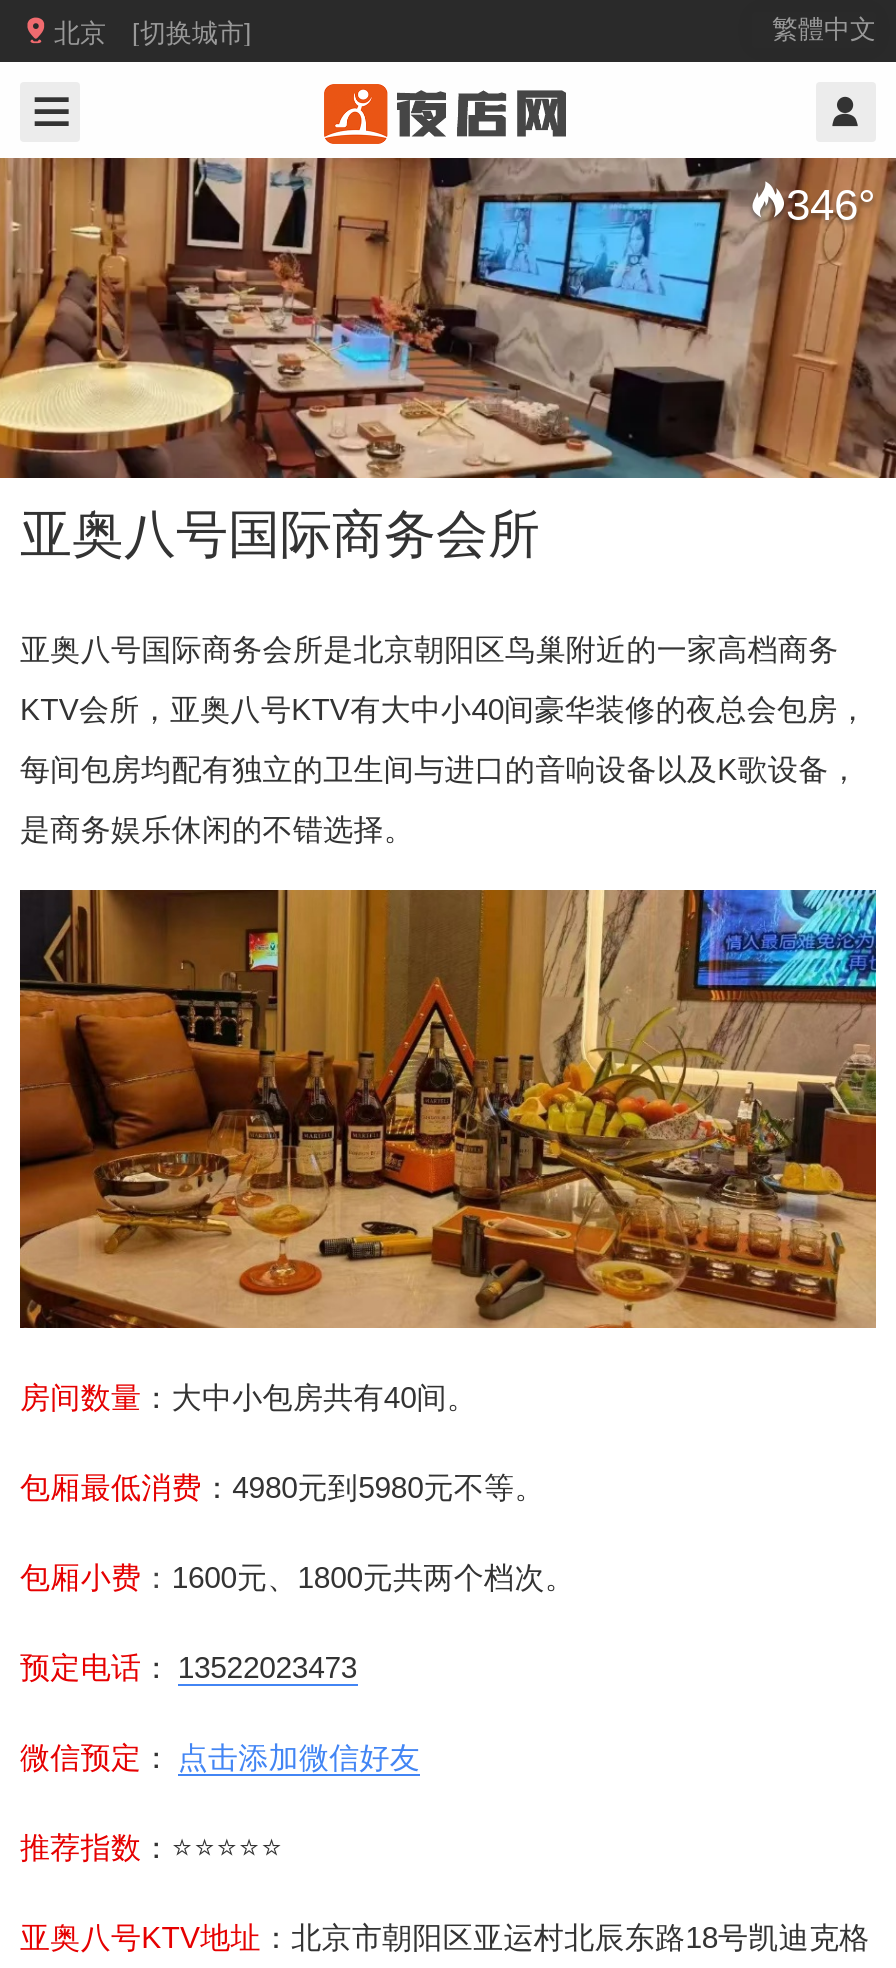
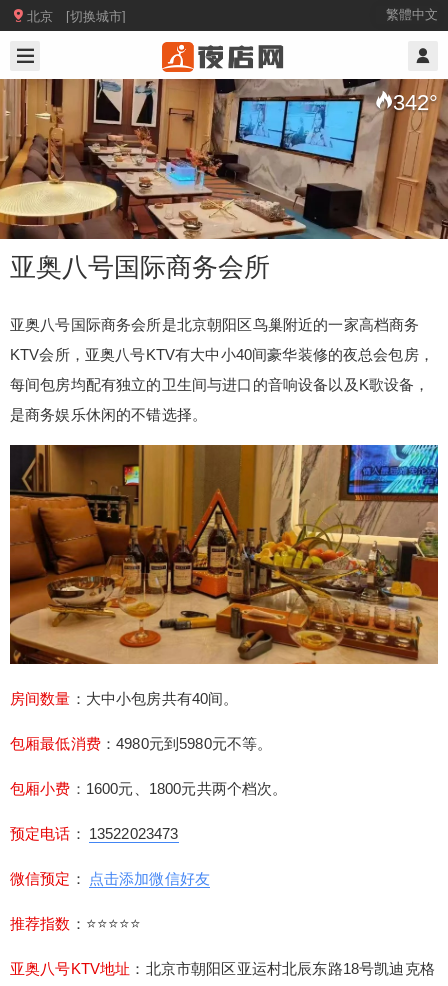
[786,180,876,230] 346° -> [393,90,438,115] 342°

